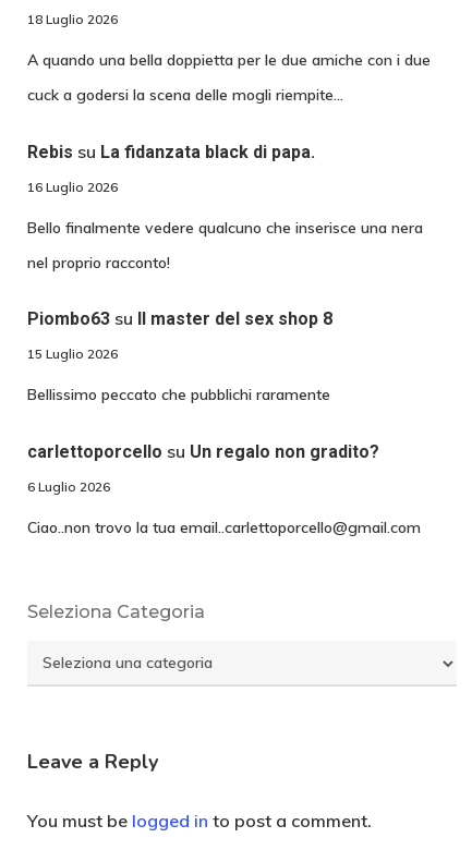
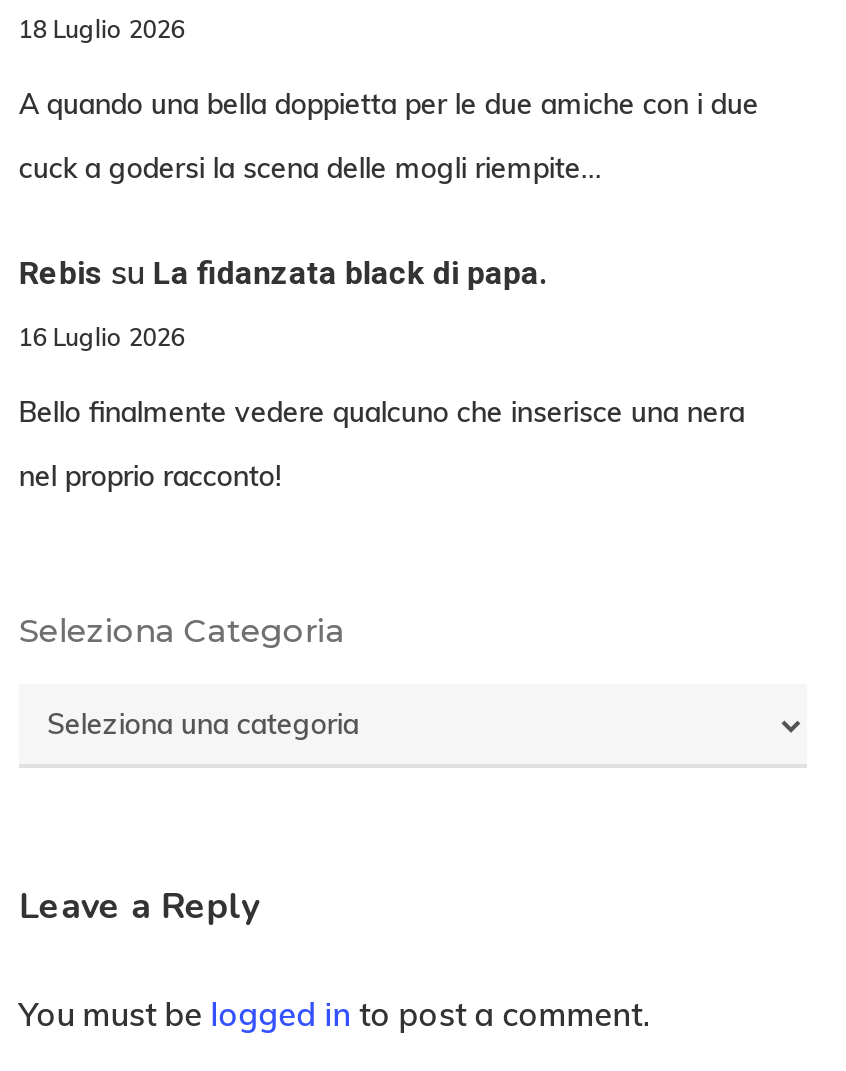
[27,308,421,537] Piombo63 su Il master del sex shop 8 | 15 Luglio 2026 | Bellissimo peccato che pubblichi raramente | carlettoporcello su Un regalo non gradito? | 6 Luglio 2026 | Ciao..non trovo la tua email..carlettoporcello@gmail.com -> none

